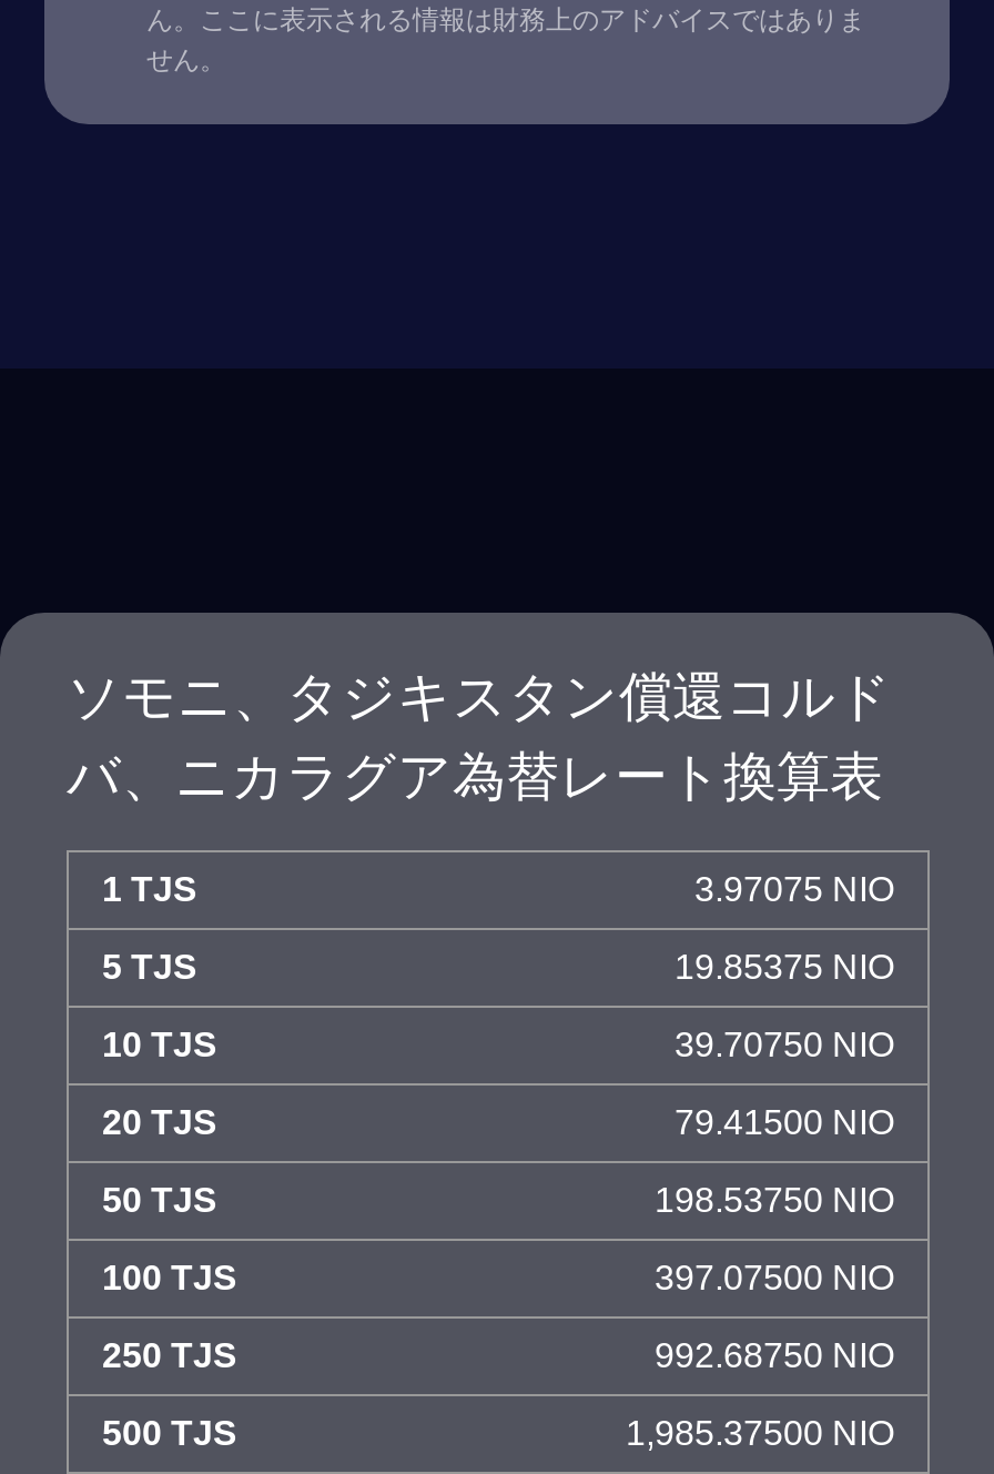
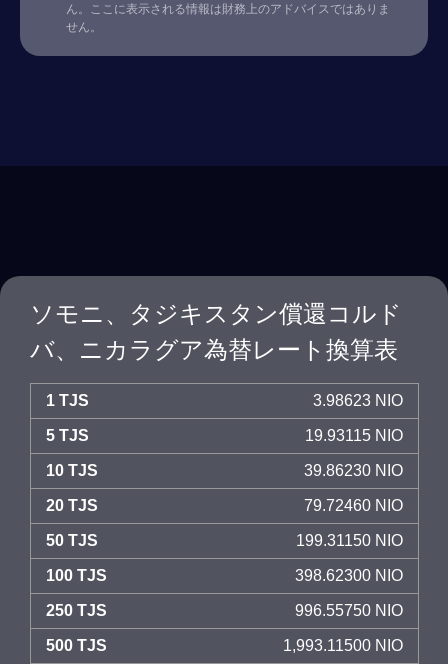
[694,870,894,908] 3.97075 NIO -> [313,392,403,409] 3.98623 NIO
[674,948,894,986] 19.85375 NIO -> [305,427,403,444] 19.93115 NIO
[674,1026,894,1063] 39.70750 NIO -> [304,462,403,479] 39.86230 NIO
[674,1103,894,1141] 79.41500 NIO -> [304,497,403,514] 79.72460 NIO
[655,1181,894,1219] 198.53750 NIO -> [296,532,403,549] 199.31150 NIO
[655,1259,894,1296] 397.07500 NIO -> [295,567,403,584] 398.62300 NIO
[655,1336,894,1374] 992.68750 NIO -> [295,602,403,619] 996.55750 NIO
[626,1414,894,1452] 1,985.37500 NIO -> [283,637,403,654] 1,993.11500 NIO

